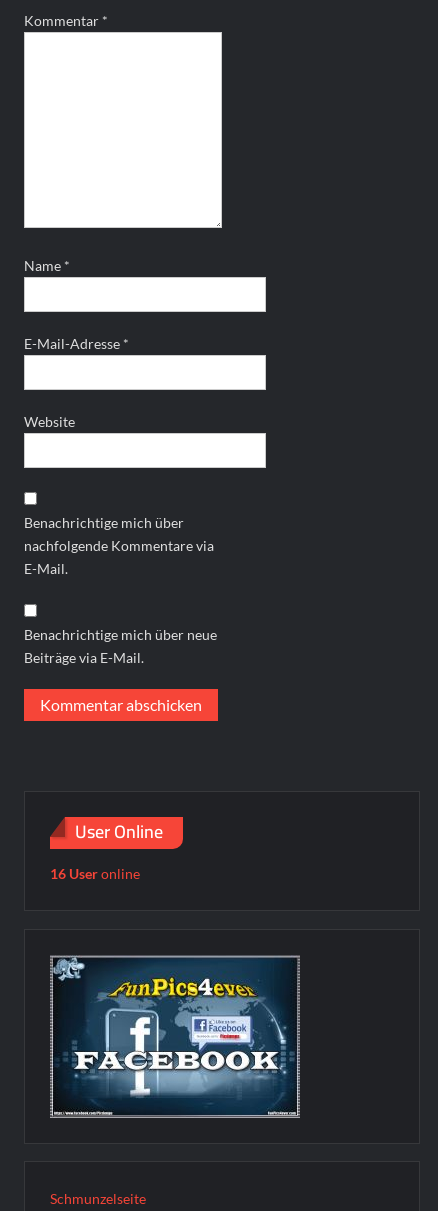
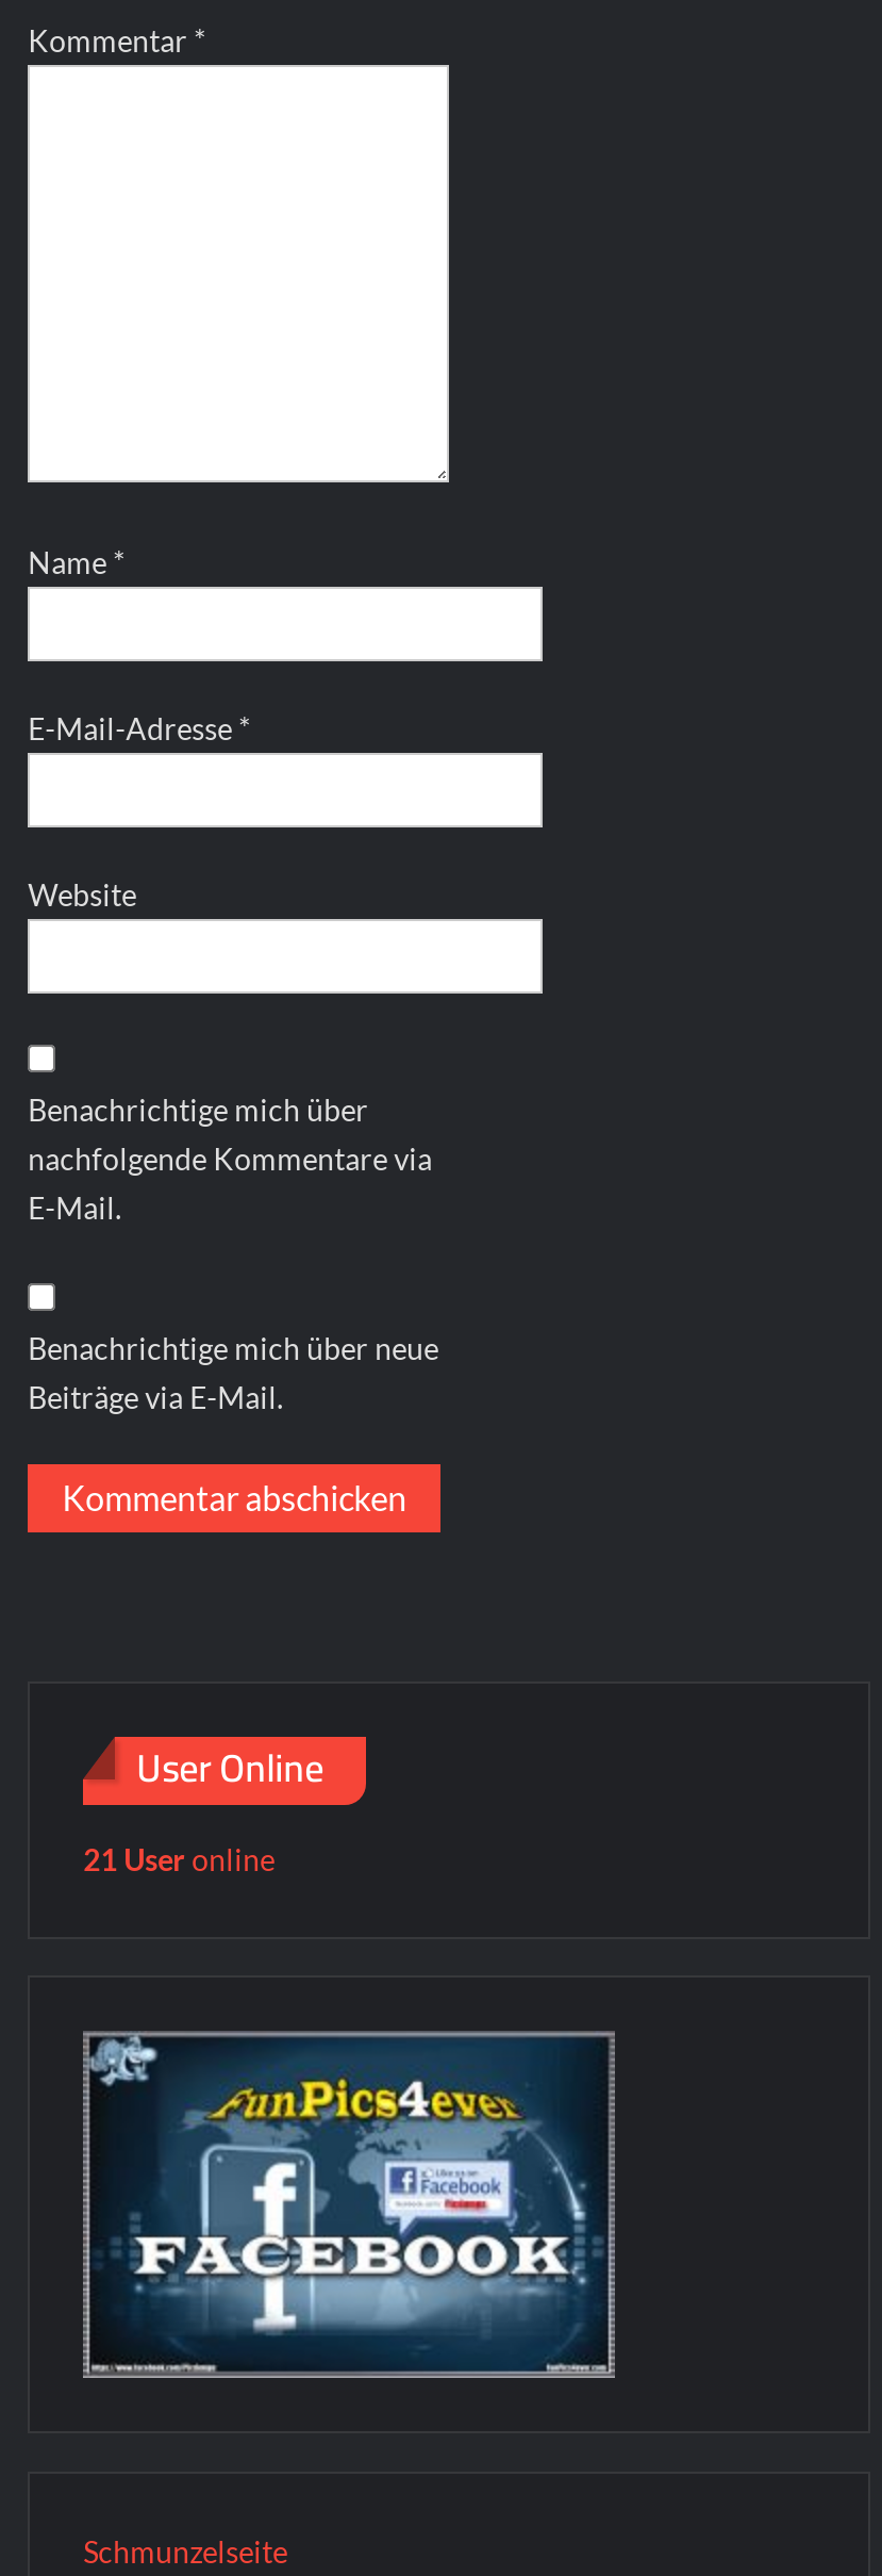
[50,865,140,882] 16 User online -> [83,1840,275,1876] 21 User online

